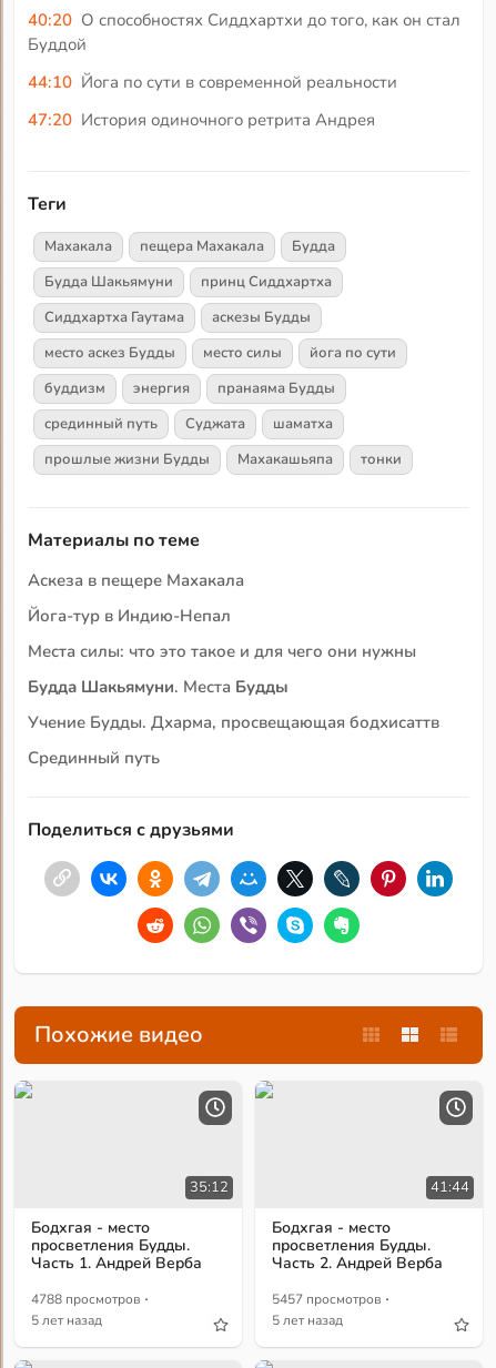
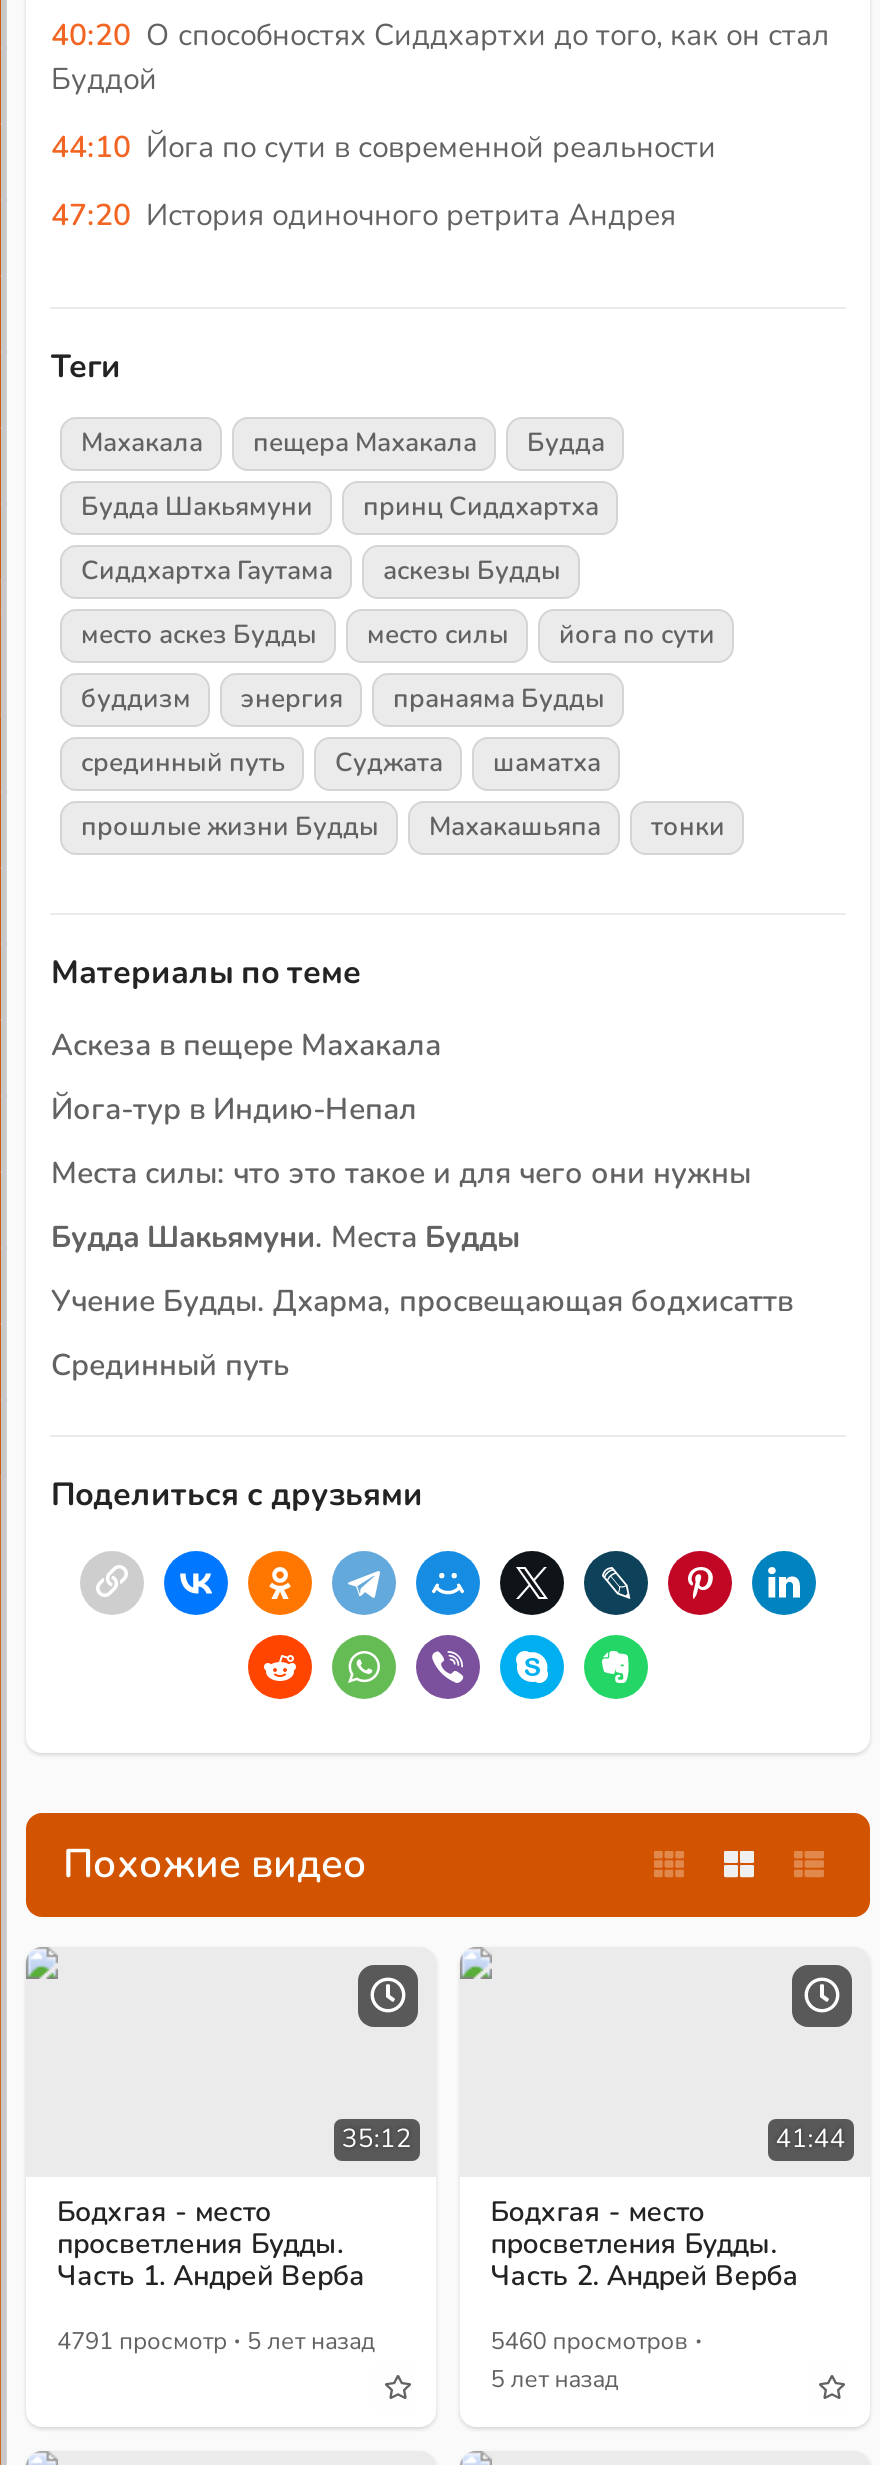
[32,1285,149,1329] 4788 просмотров · | 5 лет назад -> [57,2315,375,2363] 4791 просмотр · 5 лет назад
[272,1285,390,1311] 5457 просмотров · -> [491,2315,703,2363] 5460 просмотров ·

